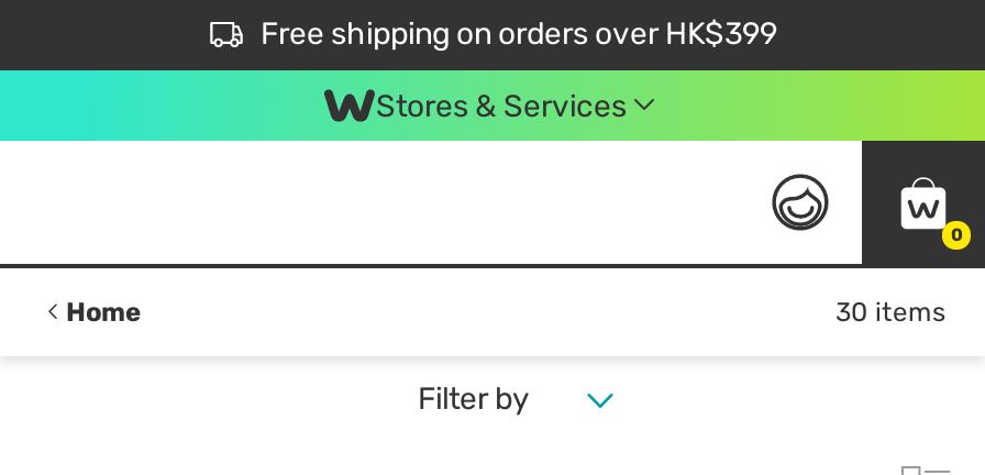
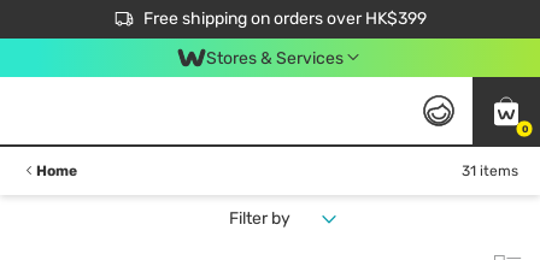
[835,296,945,327] 30 items -> [462,162,518,179] 31 items

